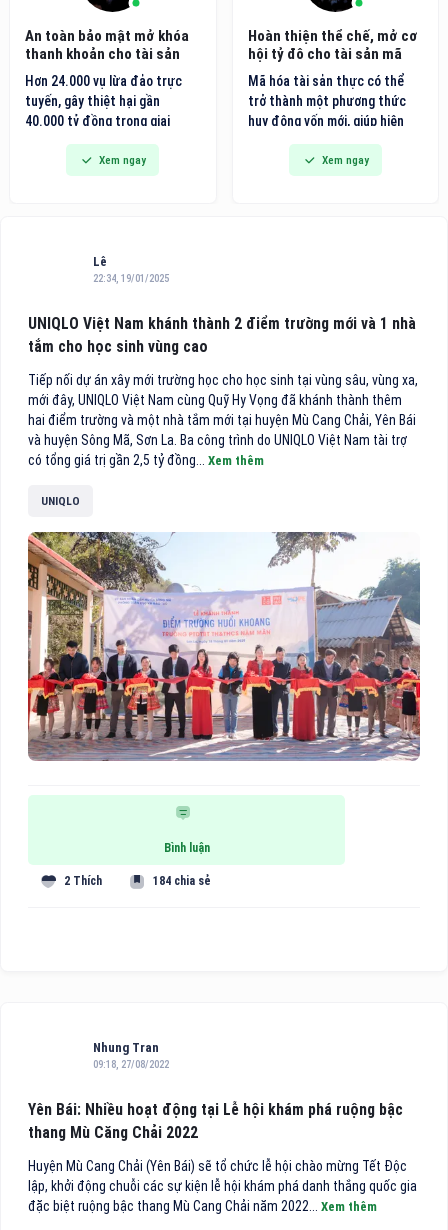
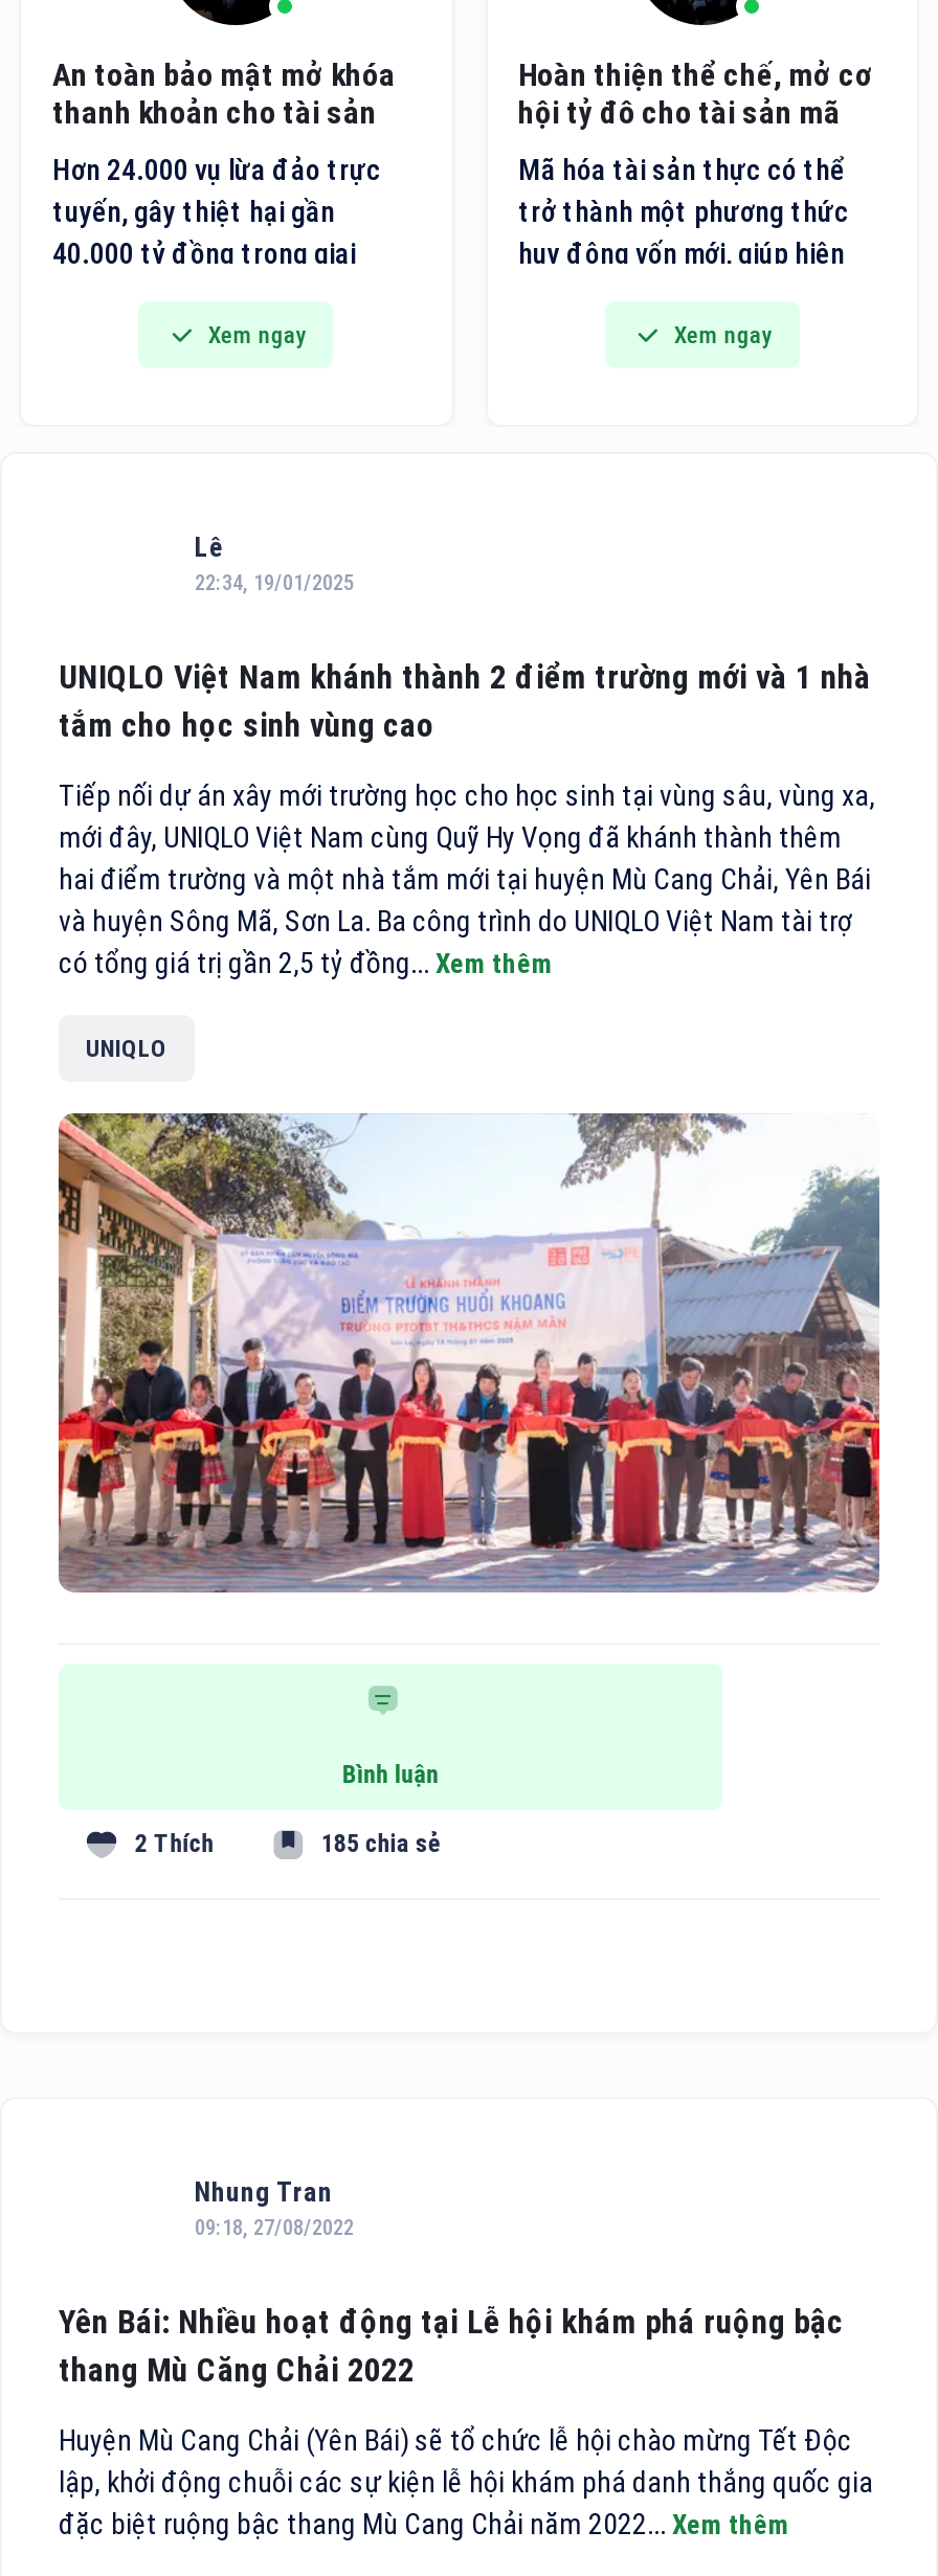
[153,874,211,888] 184 chia sẻ -> [321,1829,443,1859] 185 chia sẻ

